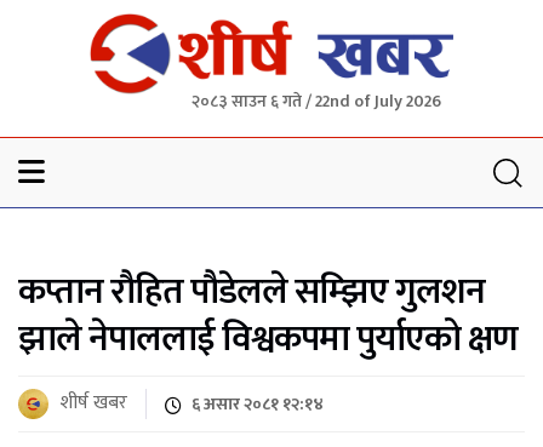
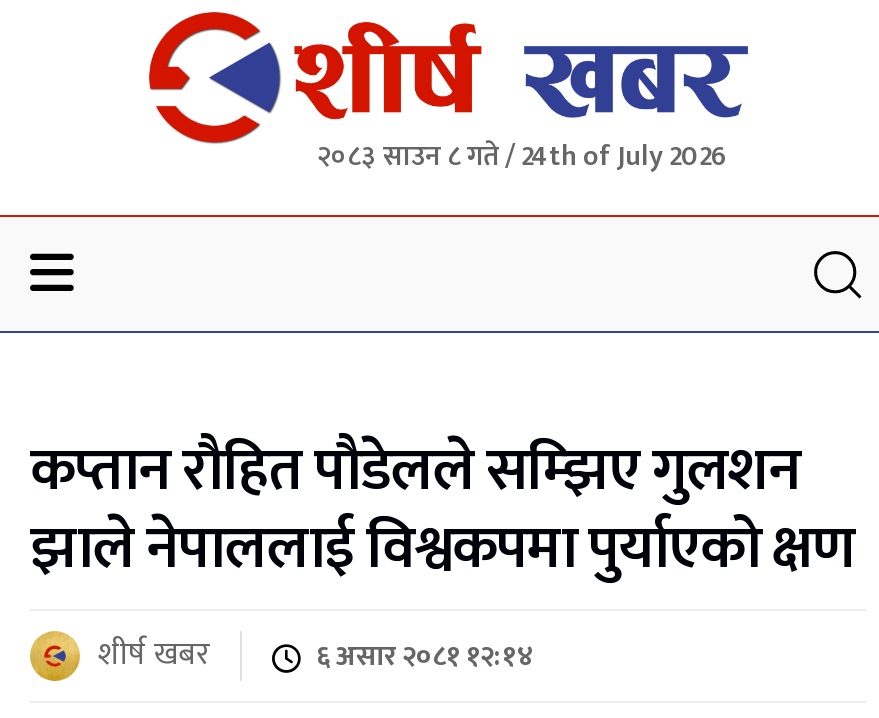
[192,87,441,115] २०८३ साउन ६ गते / 22nd of July 2026 -> [317,133,727,179] २०८३ साउन ८ गते / 24th of July 2026

